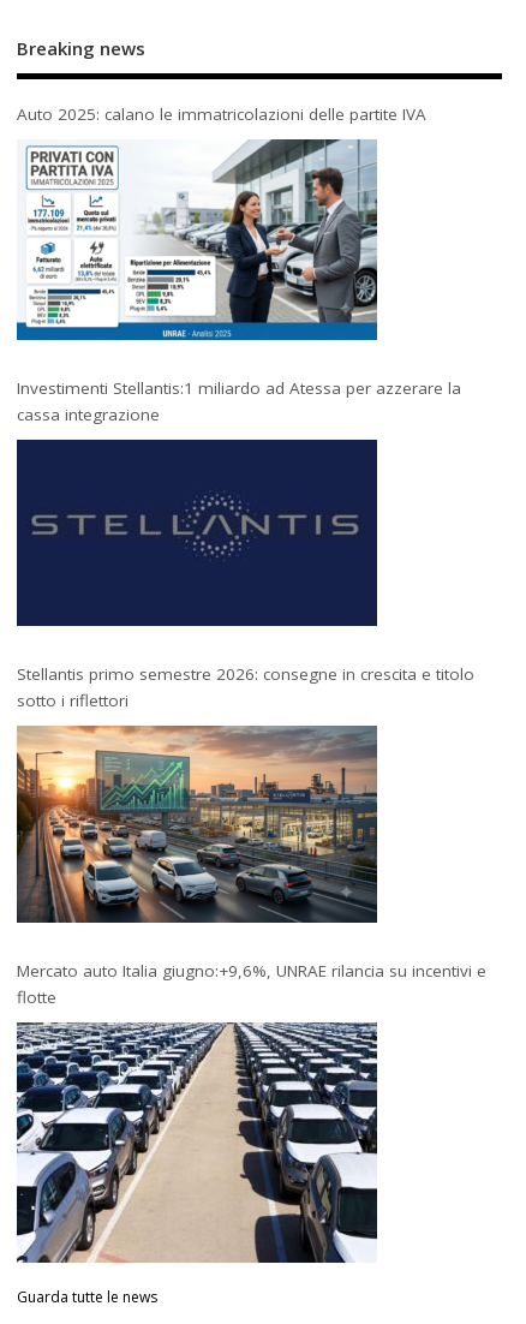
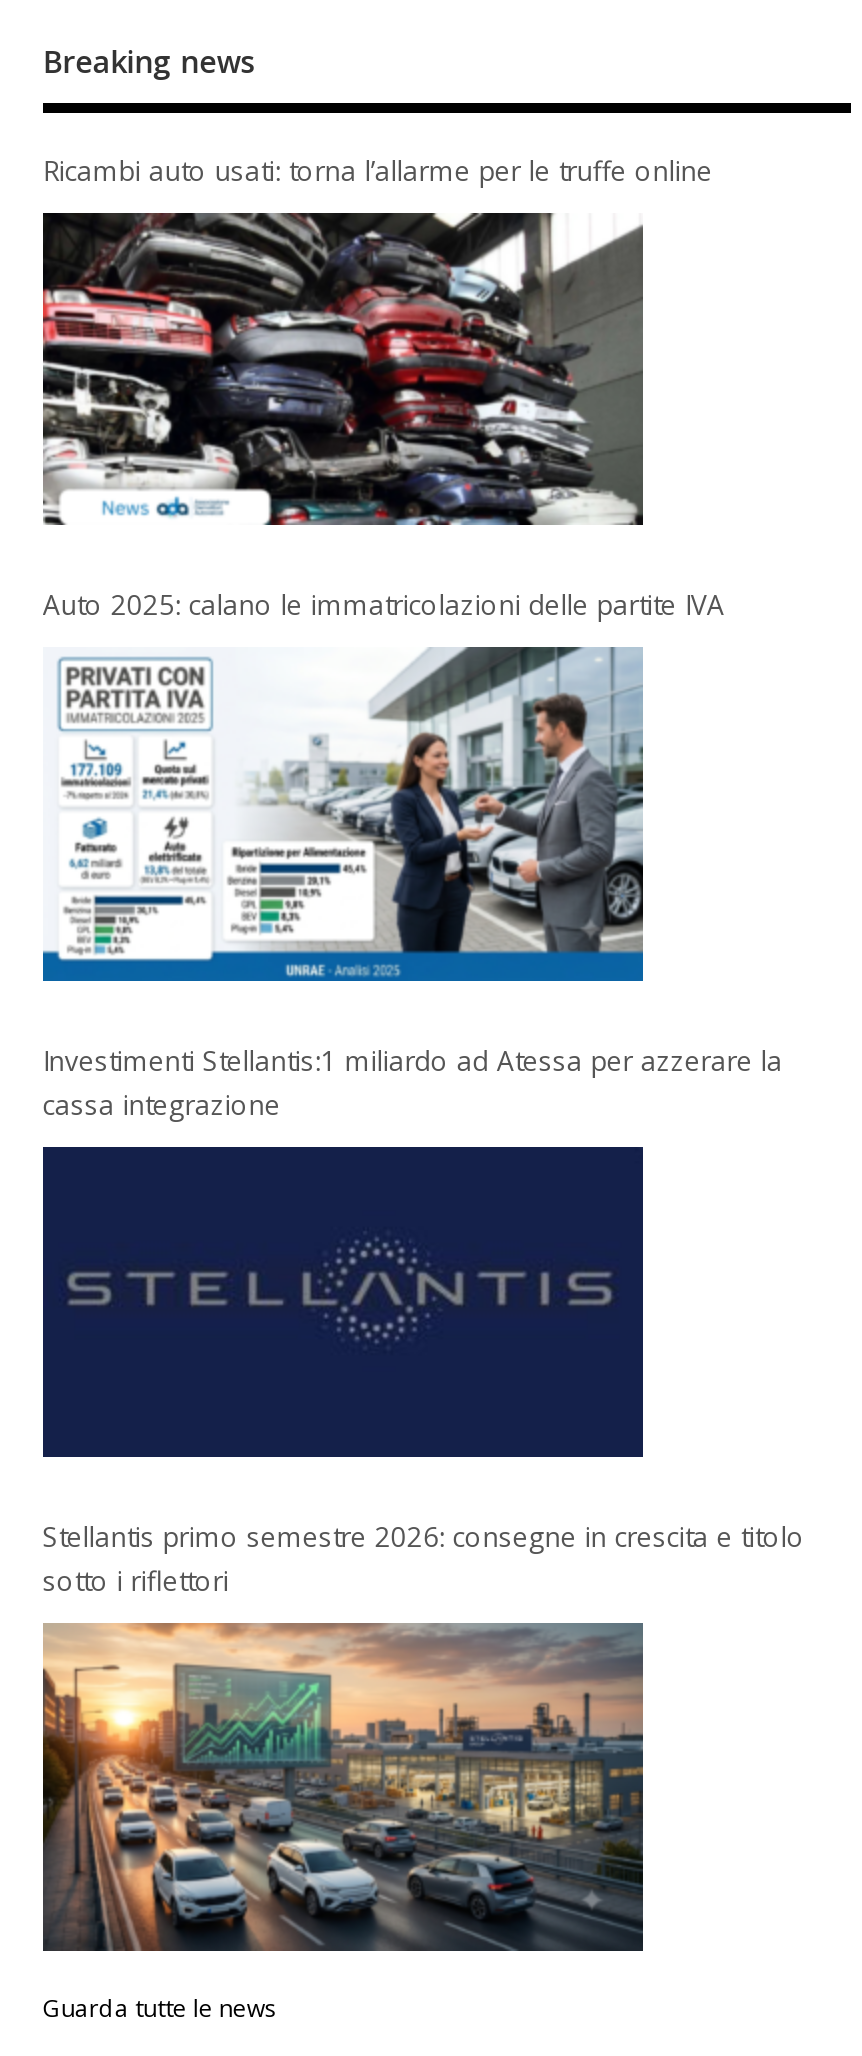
none -> [41,211,645,547] [image]
none -> [43,153,713,189] Ricambi auto usati: torna l’allarme per le truffe online
moved [17,104,474,711] -> [43,587,805,1599]: [image] | Auto 2025: calano le immatricolazioni delle partite IVA | Investimenti Stellantis:1 miliardo ad Atessa per azzerare la | cassa integrazione | Stellantis primo semestre 2026: consegne in crescita e titolo | sotto i riflettori
moved [16,724,378,925] -> [41,1621,645,1955]: [image]
[17,960,486,1008] Mercato auto Italia giugno:+9,6%, UNRAE rilancia su incentivi e | flotte -> none
[16,1021,378,1264] [image] -> none

